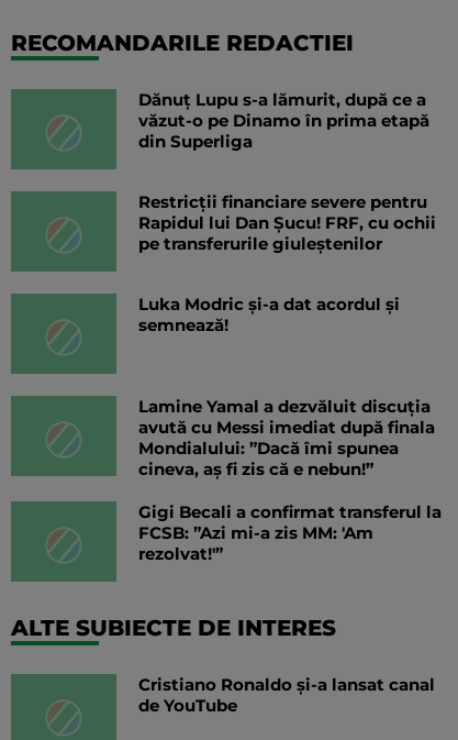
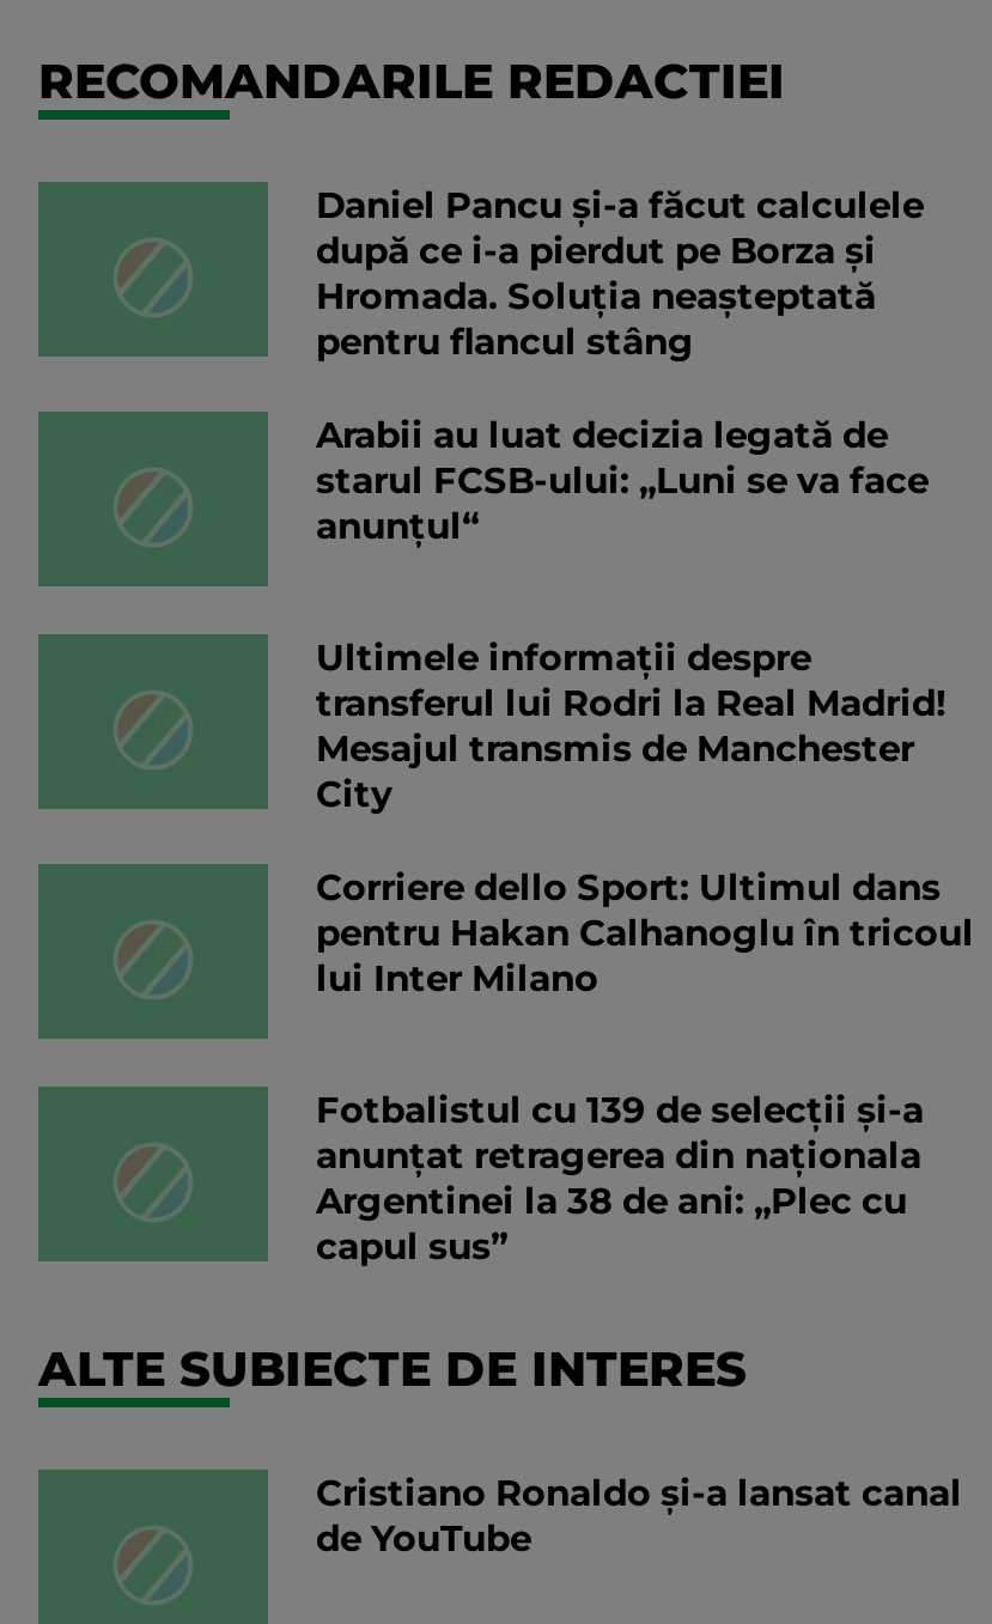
[138,89,429,152] Dănuț Lupu s-a lămurit, după ce a | văzut-o pe Dinamo în prima etapă | din Superliga -> [316,182,924,364] Daniel Pancu și-a făcut calculele | după ce i-a pierdut pe Borza și | Hromada. Soluția neașteptată | pentru flancul stâng
[138,191,436,254] Restricții financiare severe pentru | Rapidul lui Dan Șucu! FRF, cu ochii | pe transferurile giuleștenilor -> [316,412,929,548] Arabii au luat decizia legată de | starul FCSB-ului: „Luni se va face | anunțul“
[138,294,400,335] Luka Modric și-a dat acordul și | semnează! -> [316,634,945,816] Ultimele informații despre | transferul lui Rodri la Real Madrid! | Mesajul transmis de Manchester | City
[138,396,435,479] Lamine Yamal a dezvăluit discuția | avută cu Messi imediat după finala | Mondialului: ”Dacă îmi spunea | cineva, aș fi zis că e nebun!” -> [316,864,974,1000] Corriere dello Sport: Ultimul dans | pentru Hakan Calhanoglu în tricoul | lui Inter Milano
[138,501,442,564] Gigi Becali a confirmat transferul la | FCSB: ”Azi mi-a zis MM: 'Am | rezolvat!'” -> [316,1087,924,1269] Fotbalistul cu 139 de selecții și-a | anunțat retragerea din naționala | Argentinei la 38 de ani: „Plec cu | capul sus”

